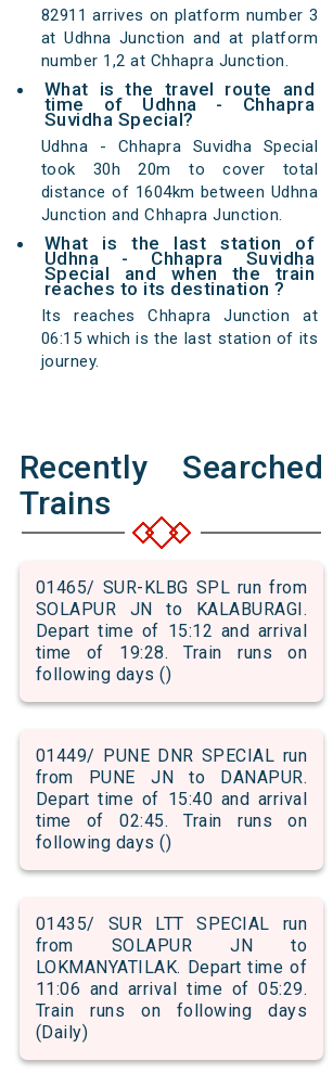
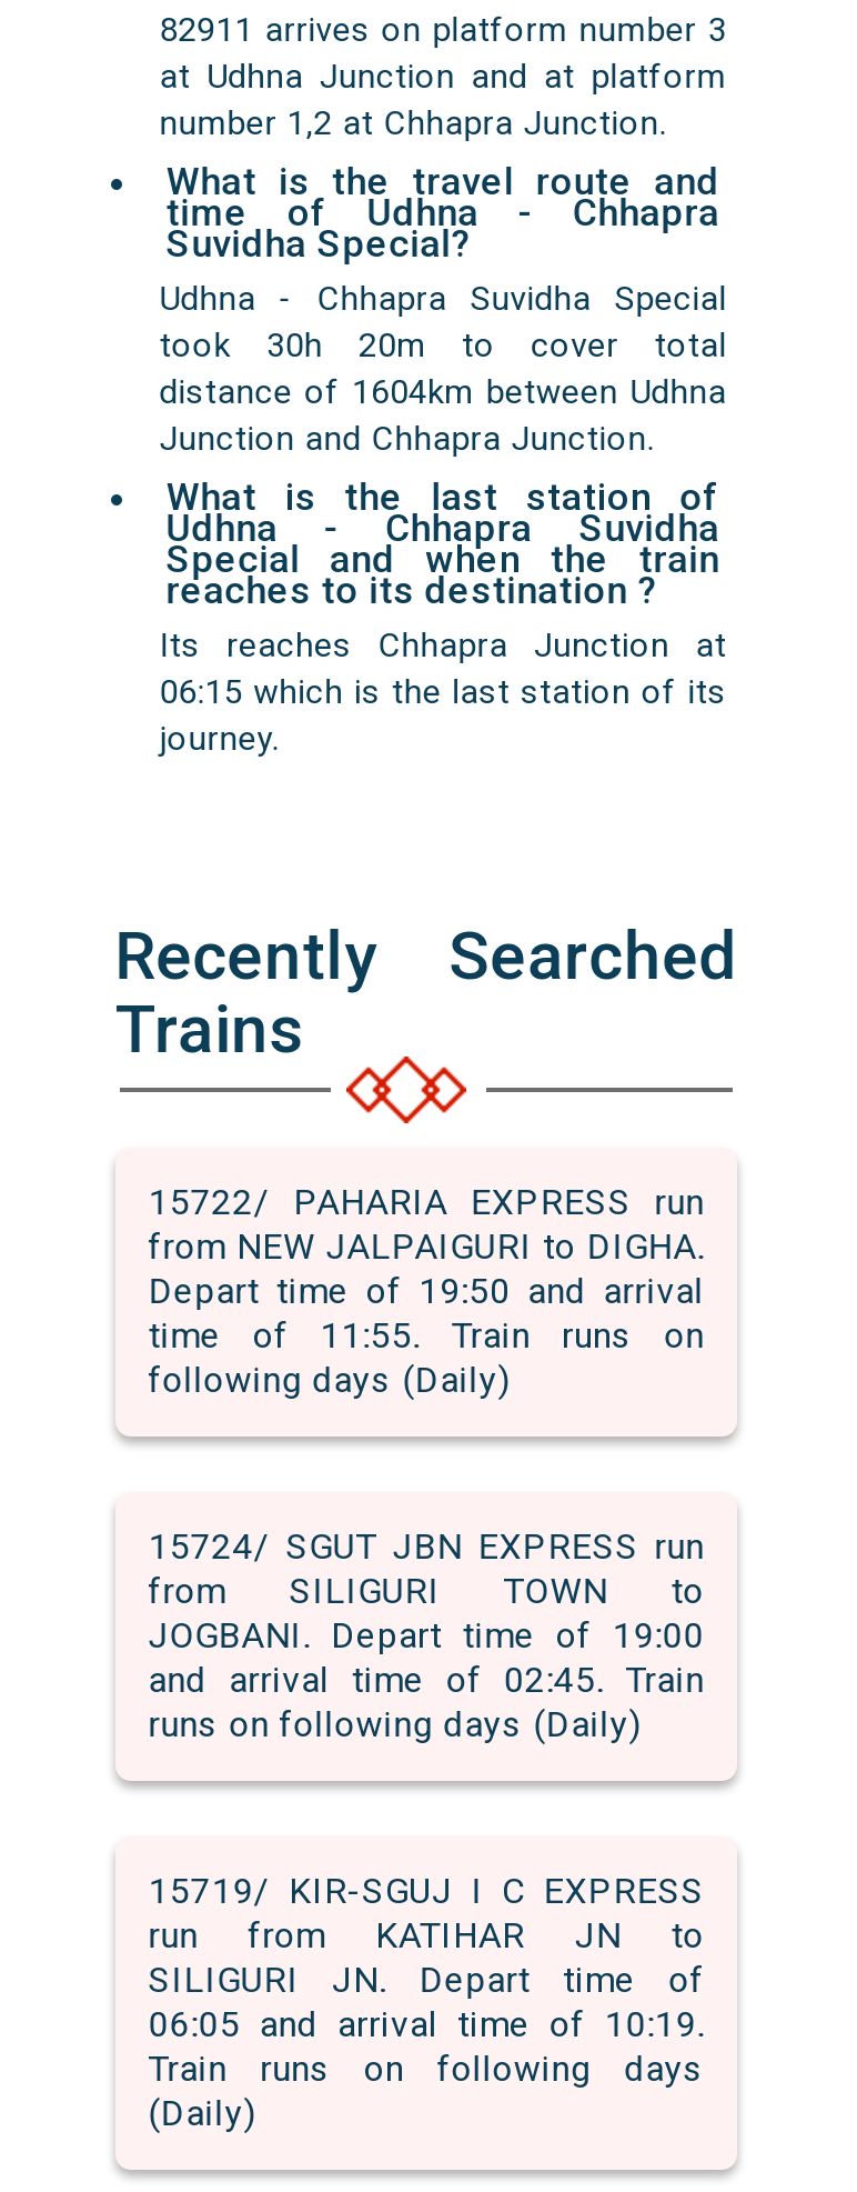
[36,577,307,685] 01465/ SUR-KLBG SPL run from | SOLAPUR JN to KALABURAGI. | Depart time of 15:12 and arrival | time of 19:28. Train runs on | following days () -> [148,1181,704,1401] 15722/ PAHARIA EXPRESS run | from NEW JALPAIGURI to DIGHA. | Depart time of 19:50 and arrival | time of 11:55. Train runs on | following days (Daily)
[36,746,307,853] 01449/ PUNE DNR SPECIAL run | from PUNE JN to DANAPUR. | Depart time of 15:40 and arrival | time of 02:45. Train runs on | following days () -> [148,1526,704,1746] 15724/ SGUT JBN EXPRESS run | from SILIGURI TOWN to | JOGBANI. Depart time of 19:00 | and arrival time of 02:45. Train | runs on following days (Daily)
[36,914,307,999] 01435/ SUR LTT SPECIAL run | from SOLAPUR JN to | LOKMANYATILAK. Depart time of | 11:06 and arrival time of 05:29. -> [148,1870,704,2046] 15719/ KIR-SGUJ I C EXPRESS | run from KATIHAR JN to | SILIGURI JN. Depart time of | 06:05 and arrival time of 10:19.

